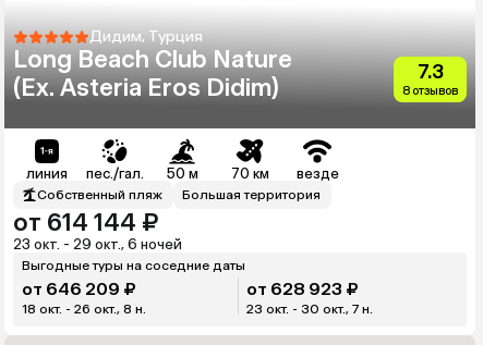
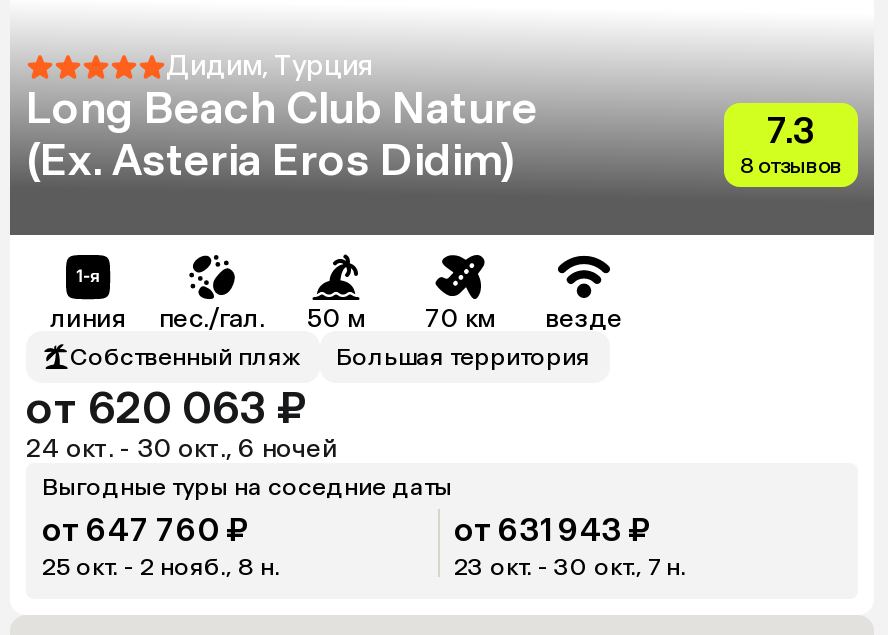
[13,208,158,237] от 614 144 ₽ -> [26,381,306,435] от 620 063 ₽
[13,236,182,252] 23 окт. - 29 окт., 6 ночей -> [26,433,338,463] 24 окт. - 30 окт., 6 ночей
[22,279,136,299] от 646 209 ₽ -> [42,511,250,549] от 647 760 ₽
[246,279,359,299] от 628 923 ₽ -> [454,511,652,549] от 631 943 ₽
[22,301,146,317] 18 окт. - 26 окт., 8 н. -> [42,553,280,581] 25 окт. - 2 нояб., 8 н.

